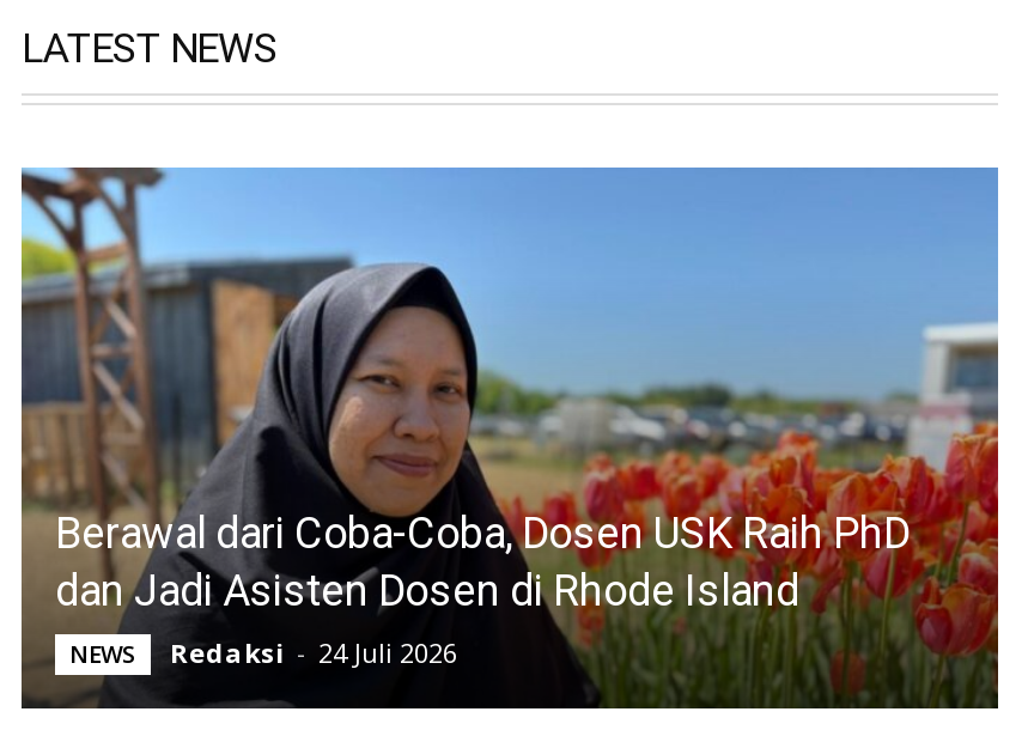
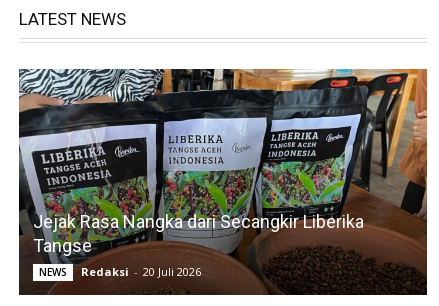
[19,165,1000,708] [image] | Berawal dari Coba-Coba, Dosen USK Raih PhD | dan Jadi Asisten Dosen di Rhode Island -> [18,68,428,256] [image] | Jejak Rasa Nangka dari Secangkir Liberika | Tangse
[69,634,457,669] NEWS Redaksi - 24 Juli 2026 -> [39,264,201,279] NEWS Redaksi - 20 Juli 2026

